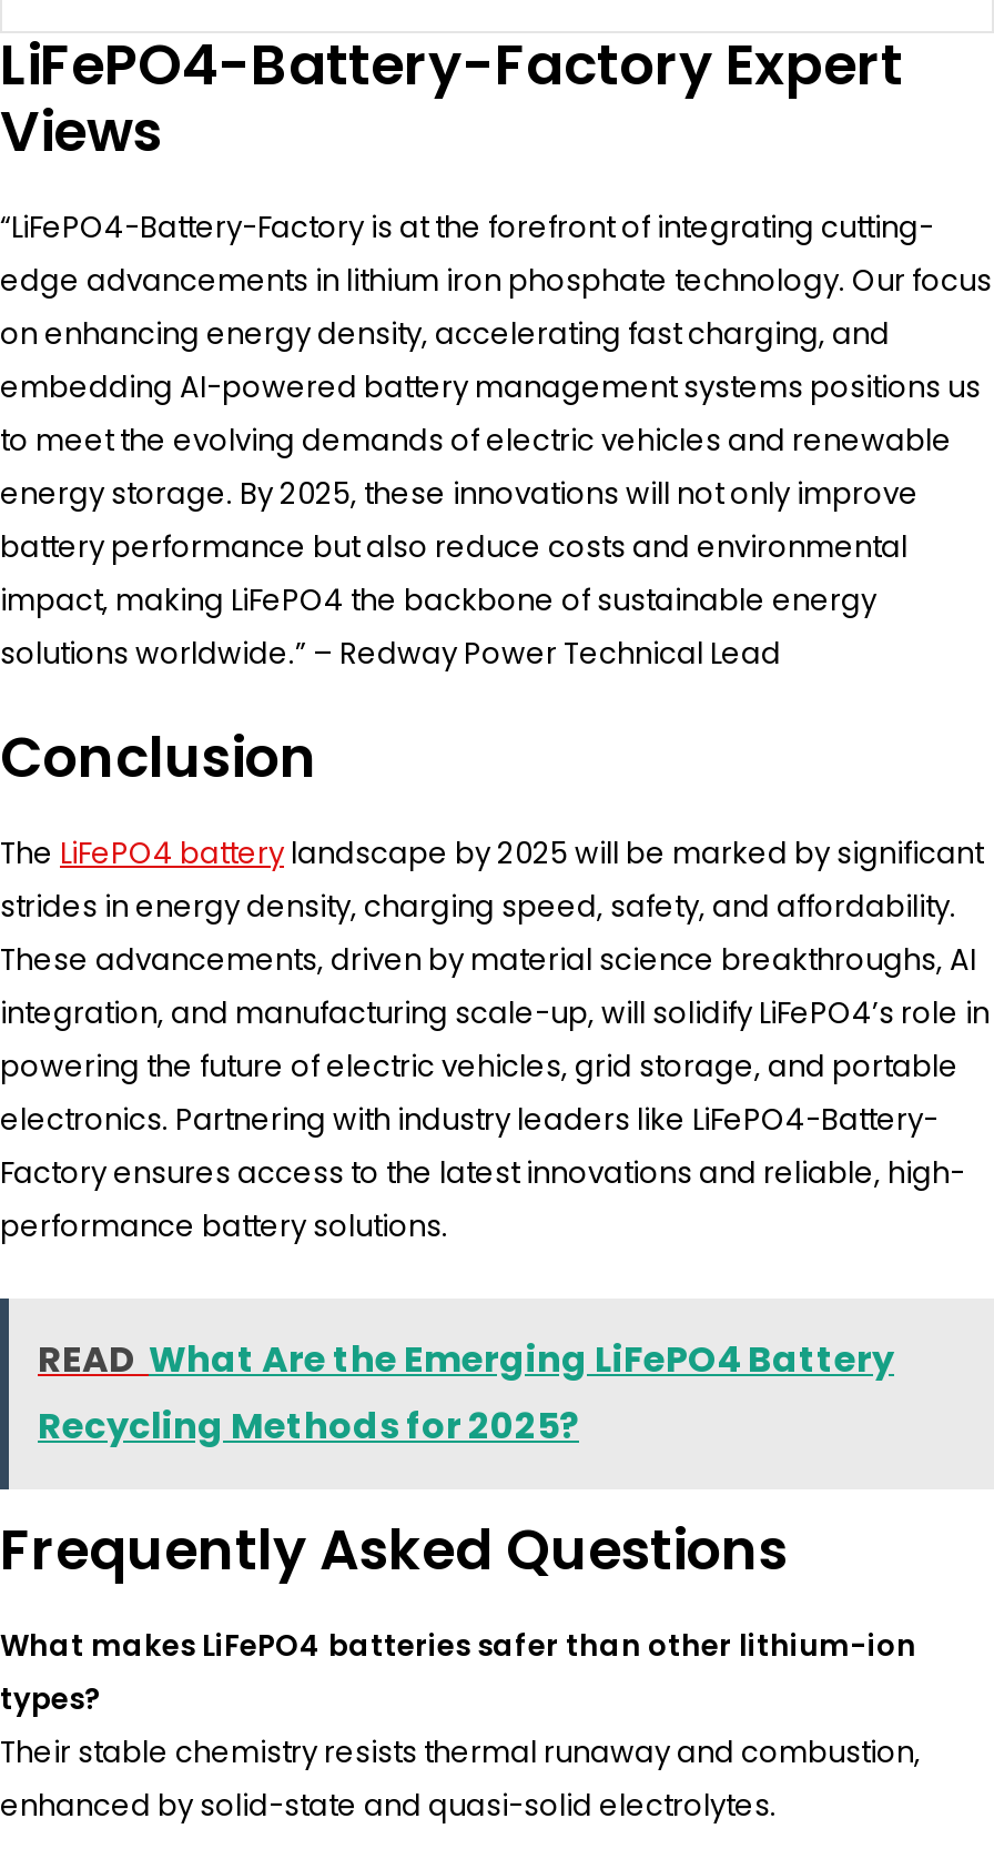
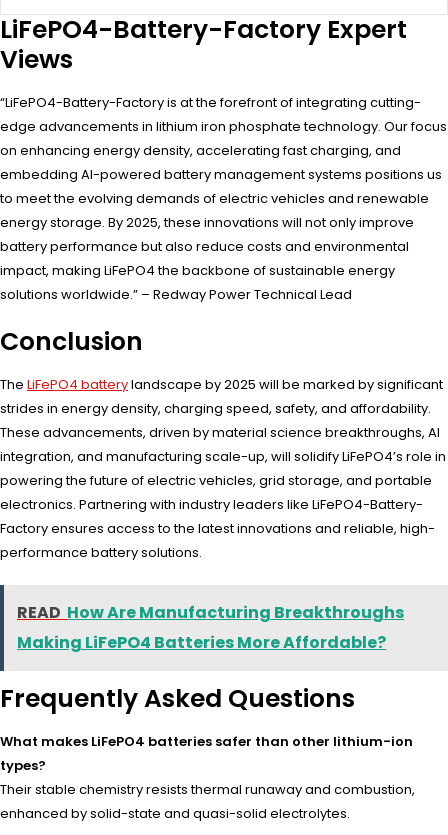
[38,1334,894,1452] READ What Are the Emerging LiFePO4 Battery | Recycling Methods for 2025? -> [17,601,404,654] READ How Are Manufacturing Breakthroughs | Making LiFePO4 Batteries More Affordable?

